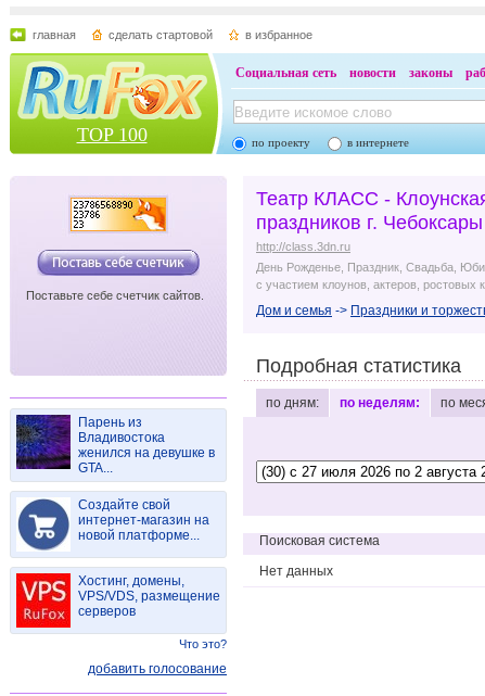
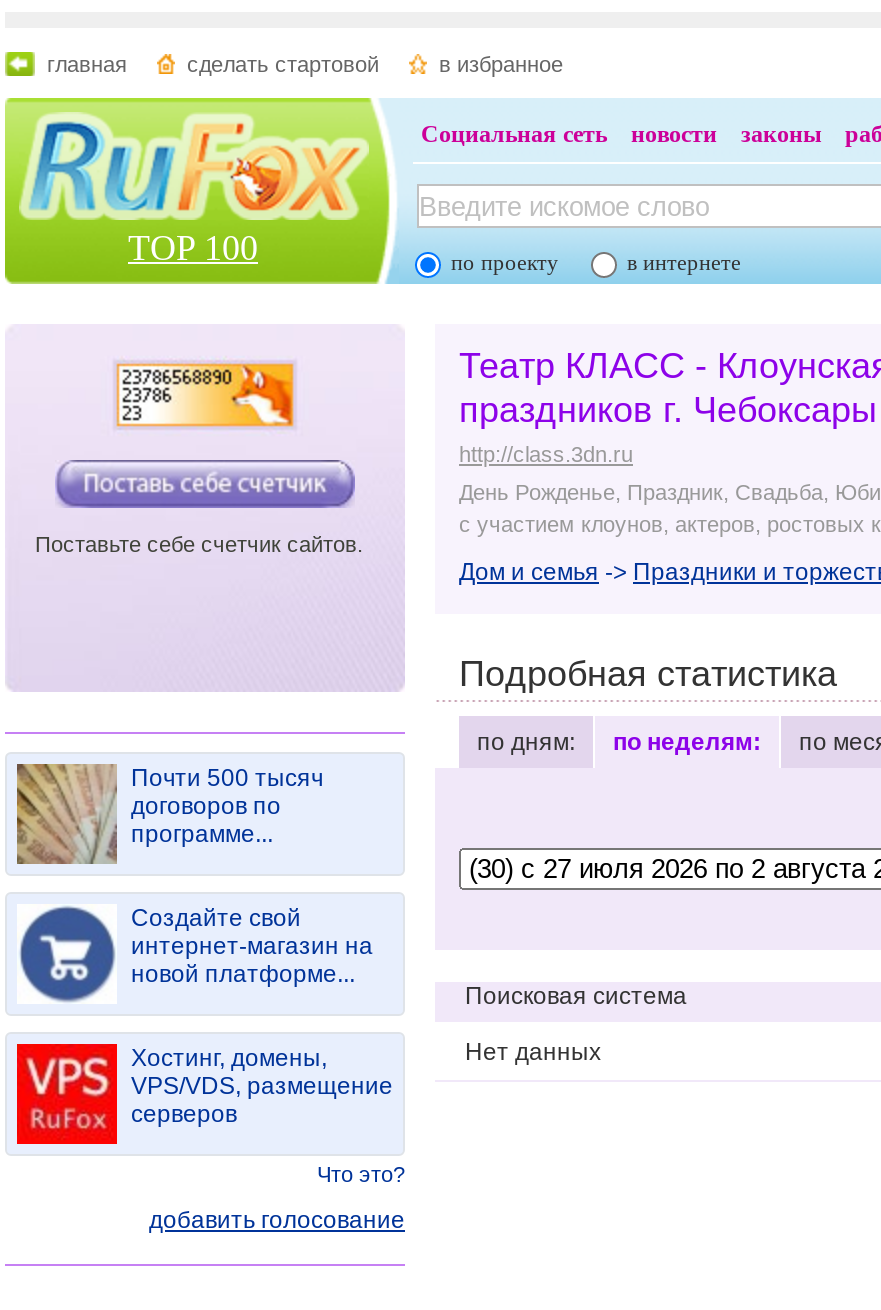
[15,414,215,476] [image] | Парень из | Владивостока | женился на девушке в | GTA... -> [15,762,323,866] [image] | Почти 500 тысяч | договоров по | программе...

